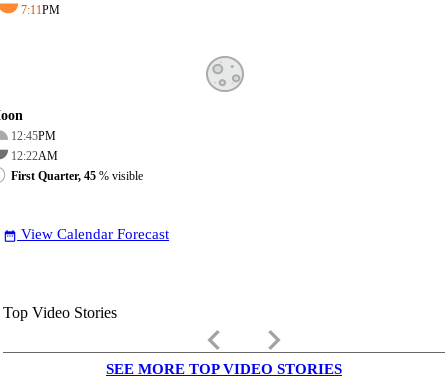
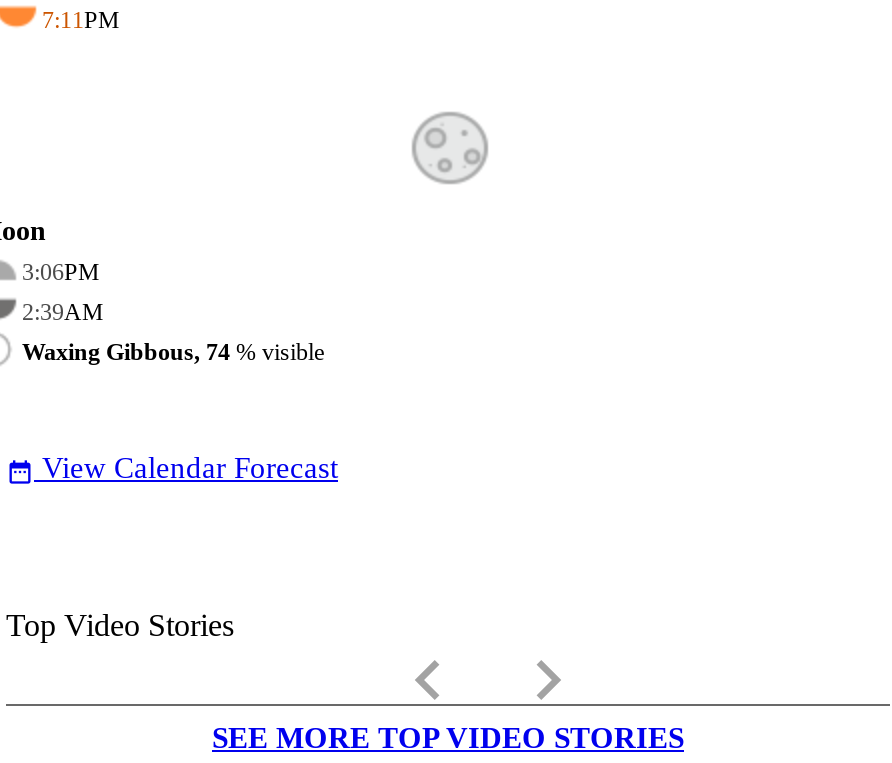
[11,129,56,143] 12:45PM -> [22,258,100,286] 3:06PM
[11,149,58,163] 12:22AM -> [22,298,104,326] 2:39AM
[11,169,143,183] First Quarter, 45% visible -> [22,338,324,366] Waxing Gibbous, 74% visible

